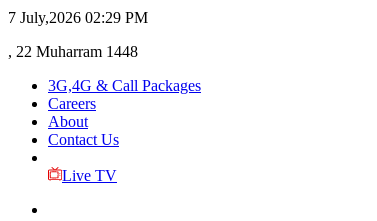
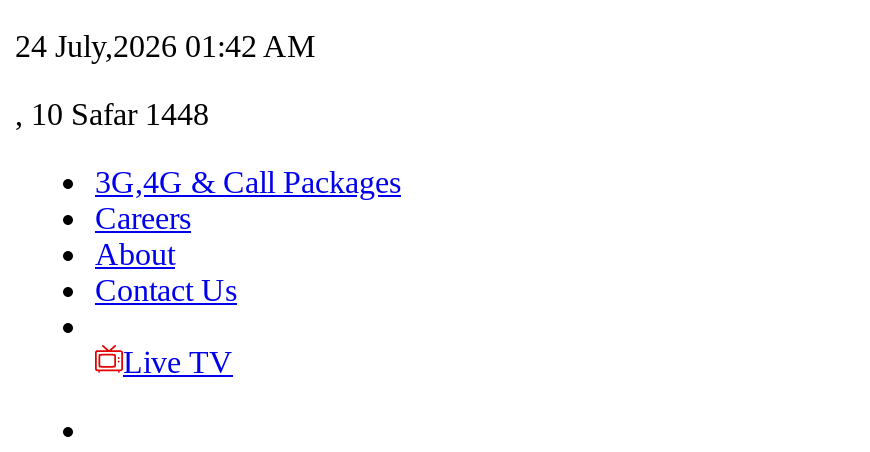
[8,9,148,26] 7 July,2026 02:29 PM -> [15,29,315,63] 24 July,2026 01:42 AM
[8,43,138,60] , 22 Muharram 1448 -> [15,97,209,131] , 10 Safar 1448

